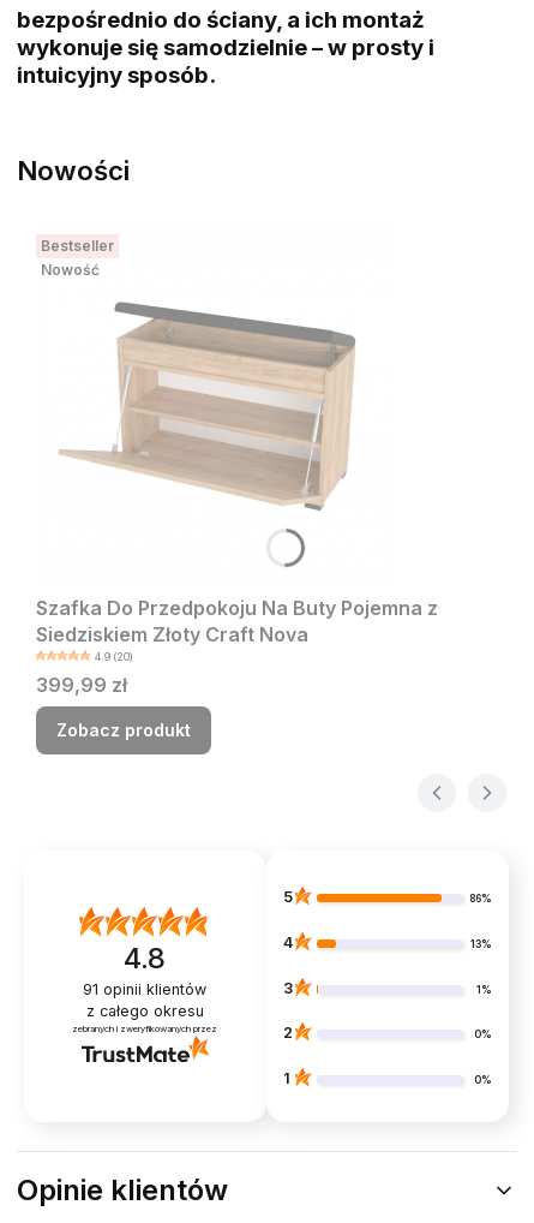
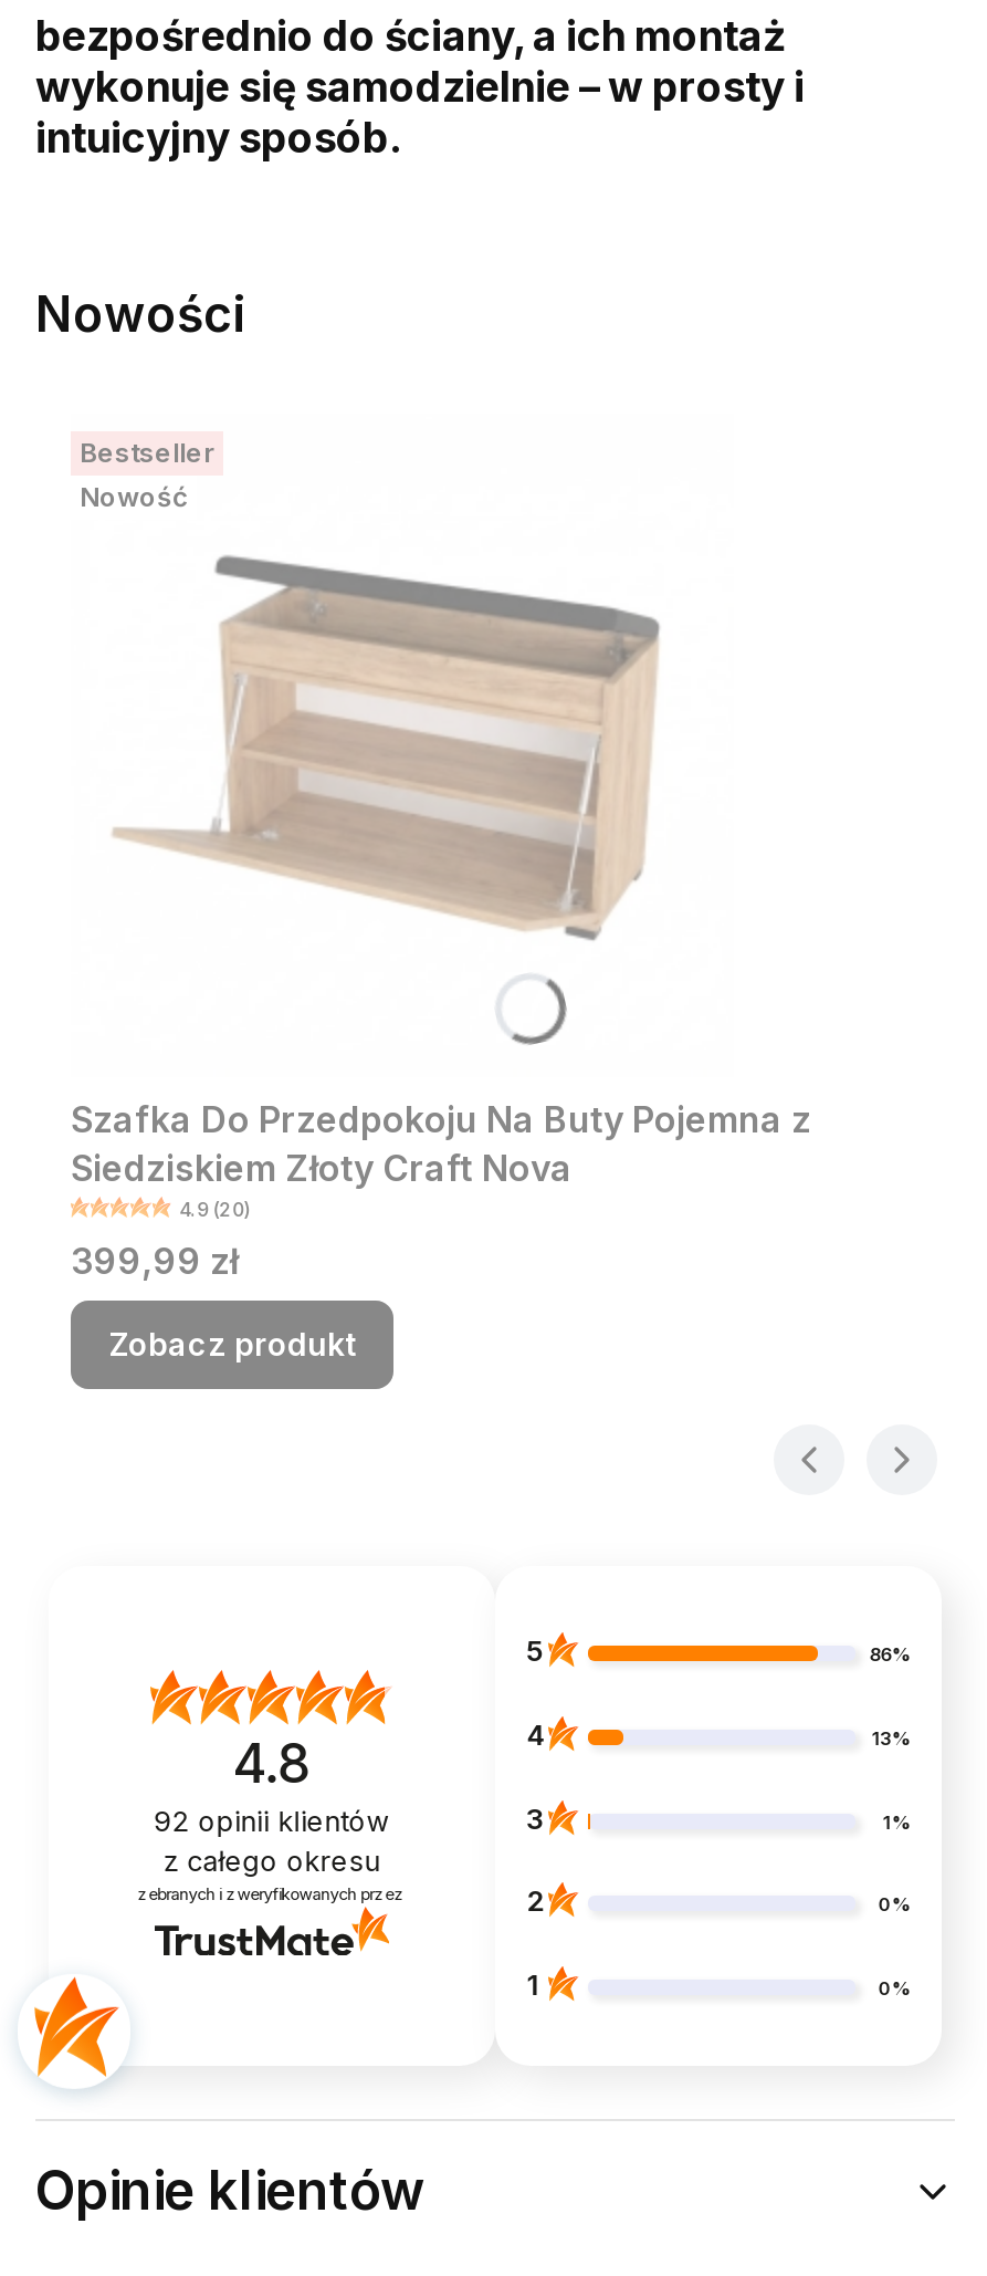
[83,980,207,998] 91 opinii klientów -> [154,1804,389,1838] 92 opinii klientów
none -> [33,1975,119,2077] [image]

